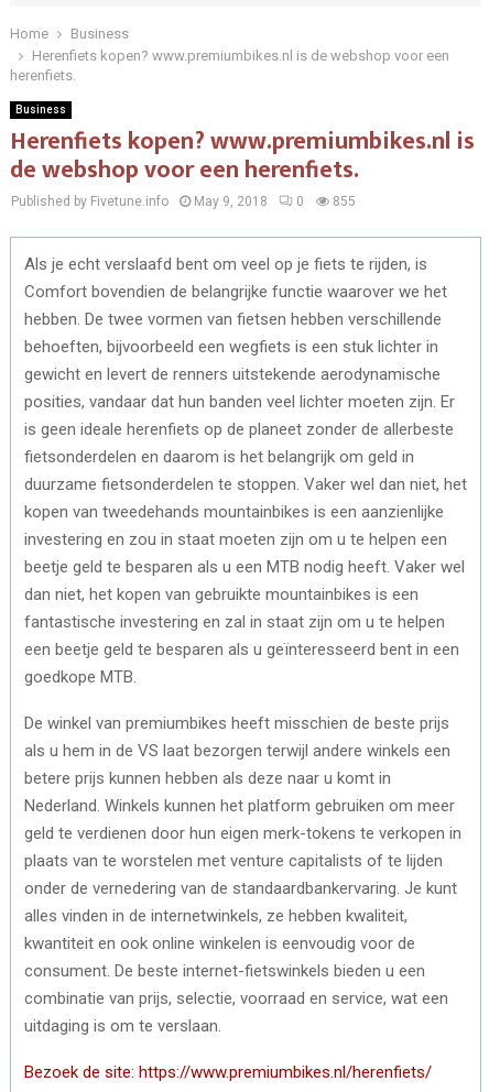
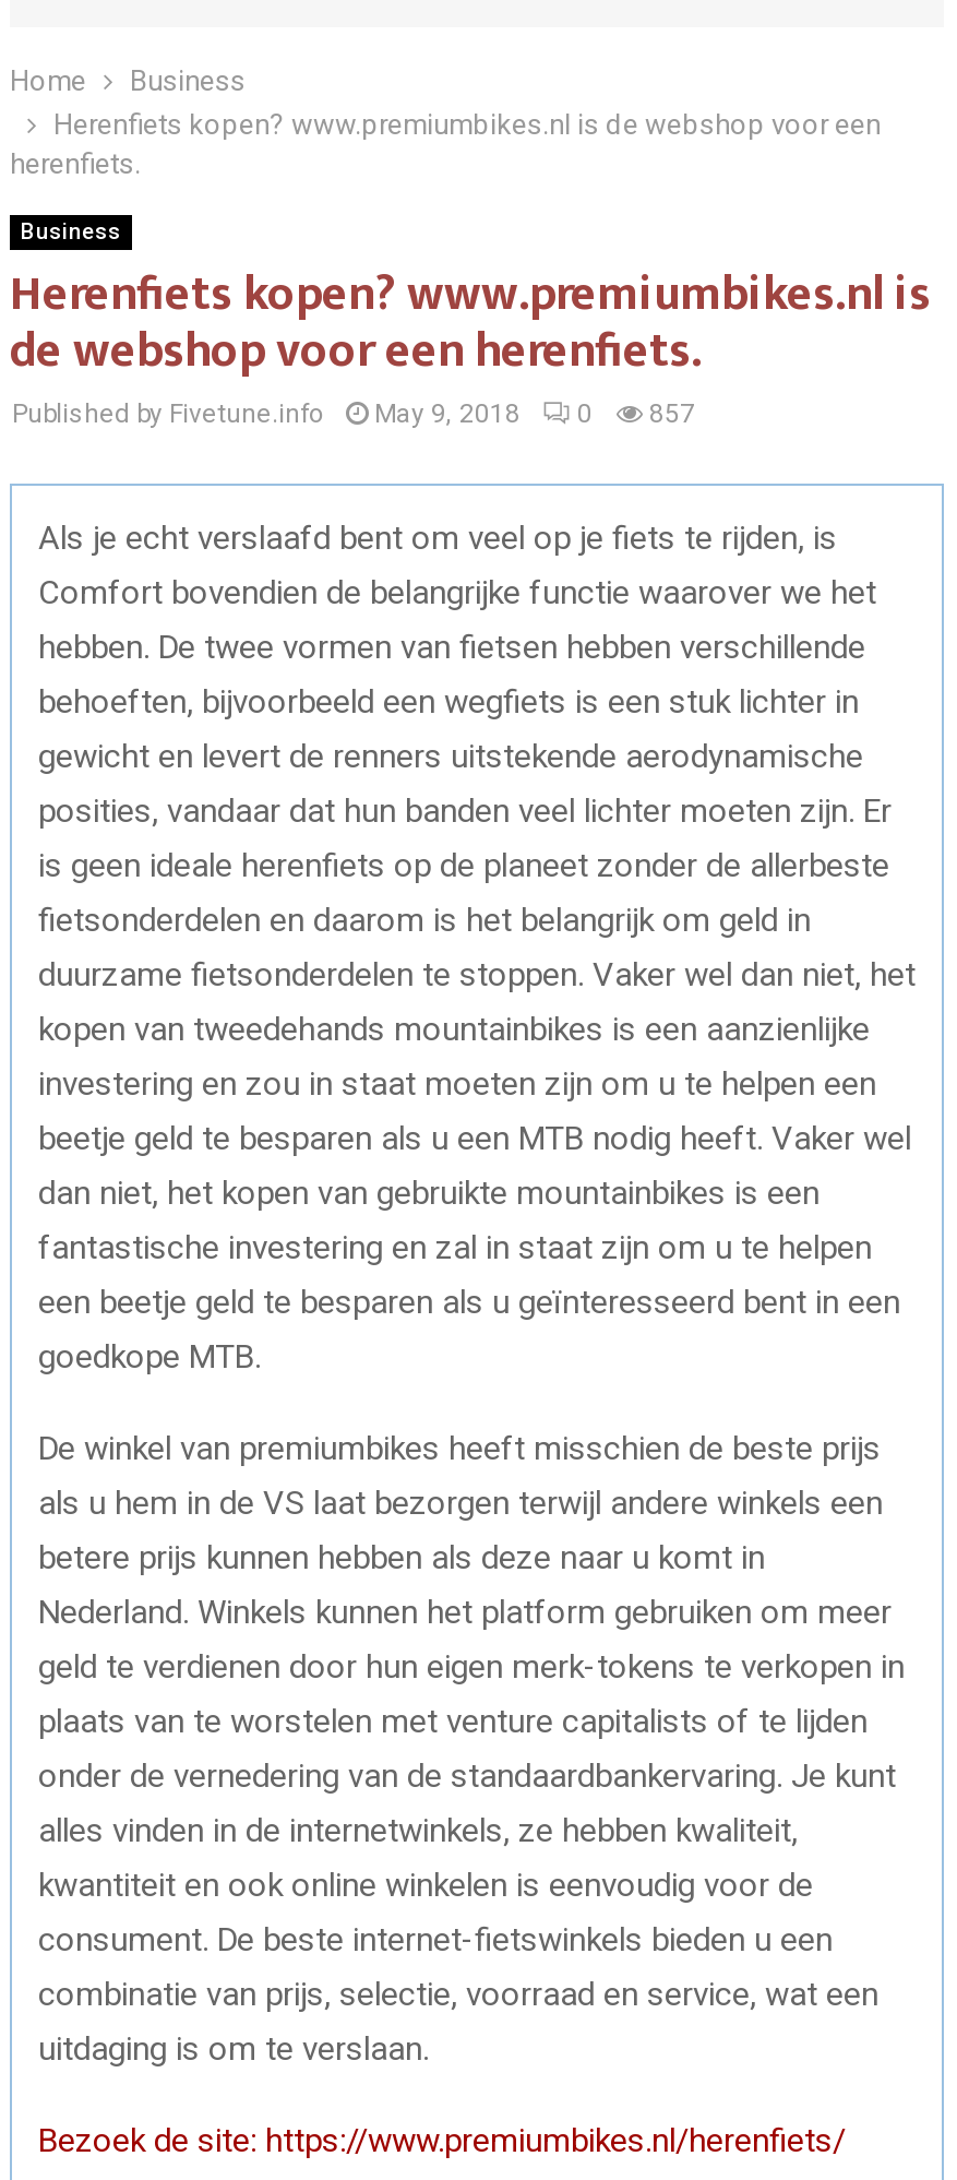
[11,194,356,209] Published by Fivetune.info May 9, 2018 0 855 -> [12,398,695,429] Published by Fivetune.info May 9, 2018 0 857

